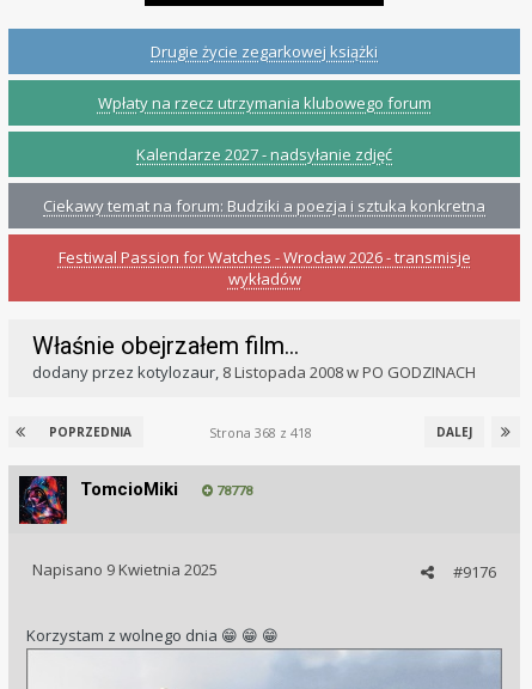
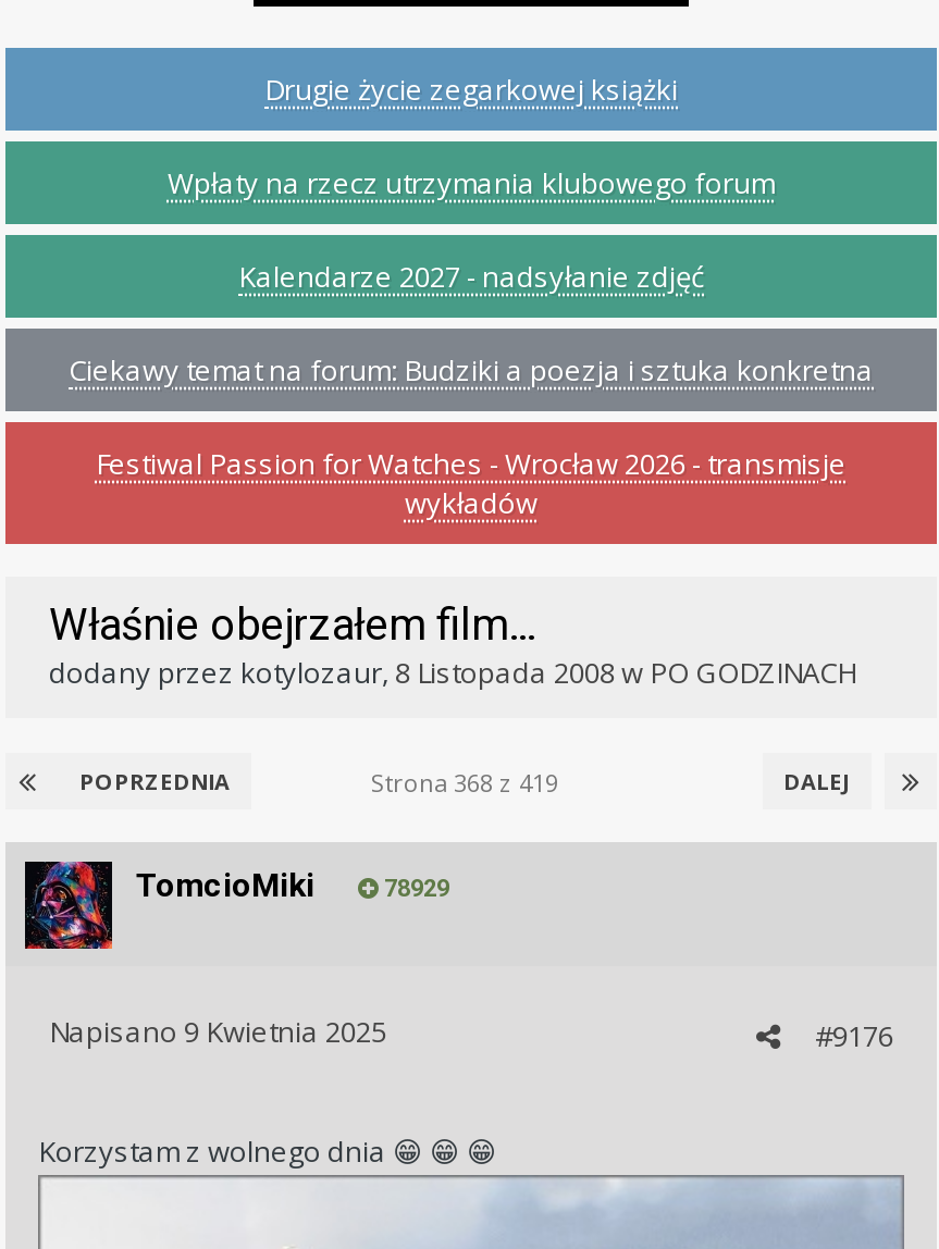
[209,423,319,441] Strona 368 z 418 -> [371,766,571,799] Strona 368 z 419
[213,483,252,499] 78778 -> [378,875,449,903] 78929

